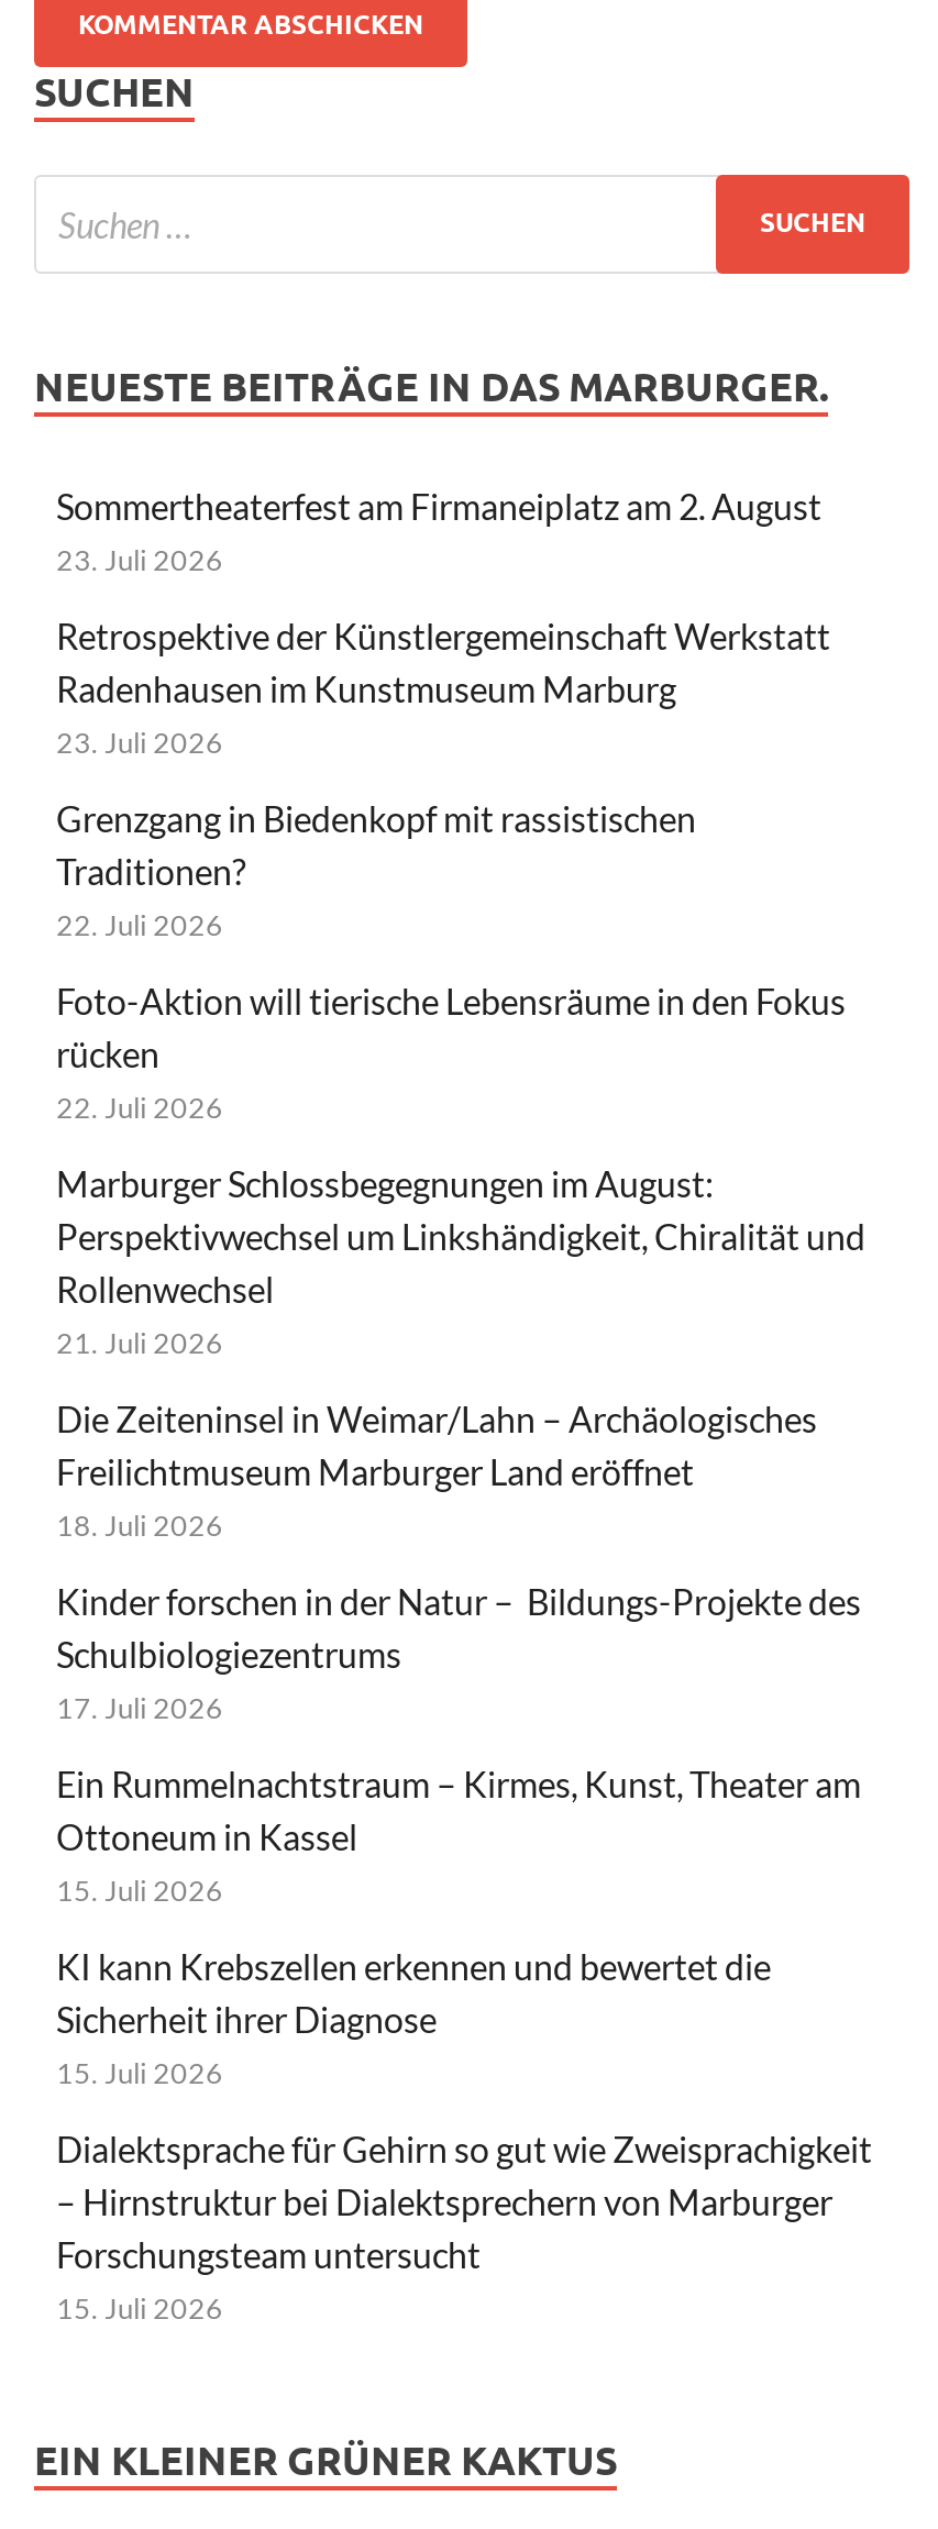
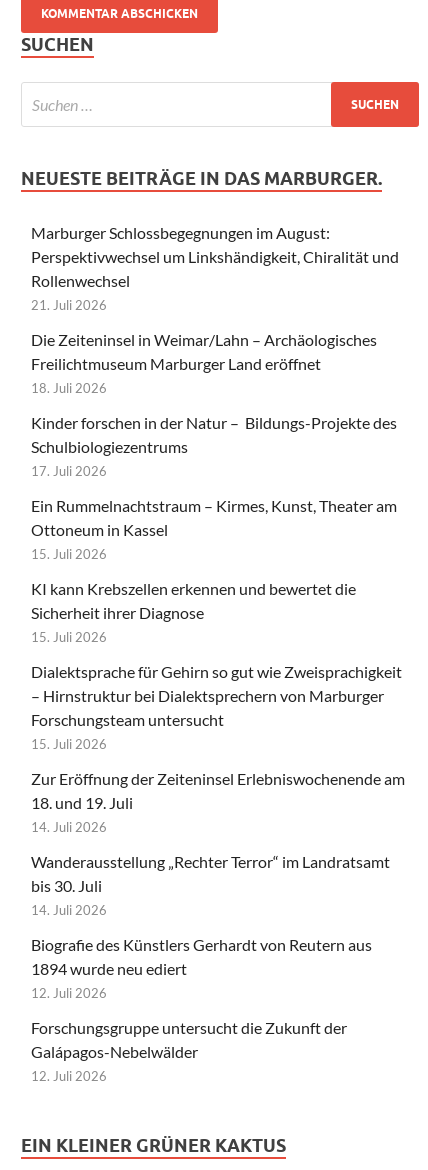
[56,484,846,1124] Sommertheaterfest am Firmaneiplatz am 2. August | 23. Juli 2026 | Retrospektive der Künstlergemeinschaft Werkstatt | Radenhausen im Kunstmuseum Marburg | 23. Juli 2026 | Grenzgang in Biedenkopf mit rassistischen | Traditionen? | 22. Juli 2026 | Foto-Aktion will tierische Lebensräume in den Fokus | rücken | 22. Juli 2026 -> none
moved [56,1161,872,2324] -> [31,223,402,752]: Marburger Schlossbegegnungen im August: | Perspektivwechsel um Linkshändigkeit, Chiralität und | Rollenwechsel | ... | Forschungsteam untersucht | 15. Juli 2026
none -> [31,769,405,1084] Zur Eröffnung der Zeiteninsel Erlebniswochenende am | 18. und 19. Juli | 14. Juli 2026 | Wanderausstellung „Rechter Terror“ im Landratsamt | bis 30. Juli | 14. Juli 2026 | Biografie des Künstlers Gerhardt von Reutern aus | 1894 wurde neu ediert | 12. Juli 2026 | Forschungsgruppe untersucht die Zukunft der | Galápagos-Nebelwälder | 12. Juli 2026

